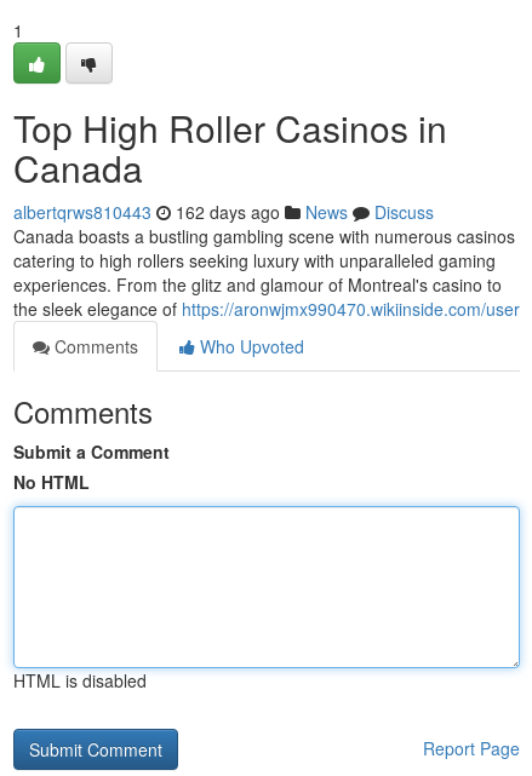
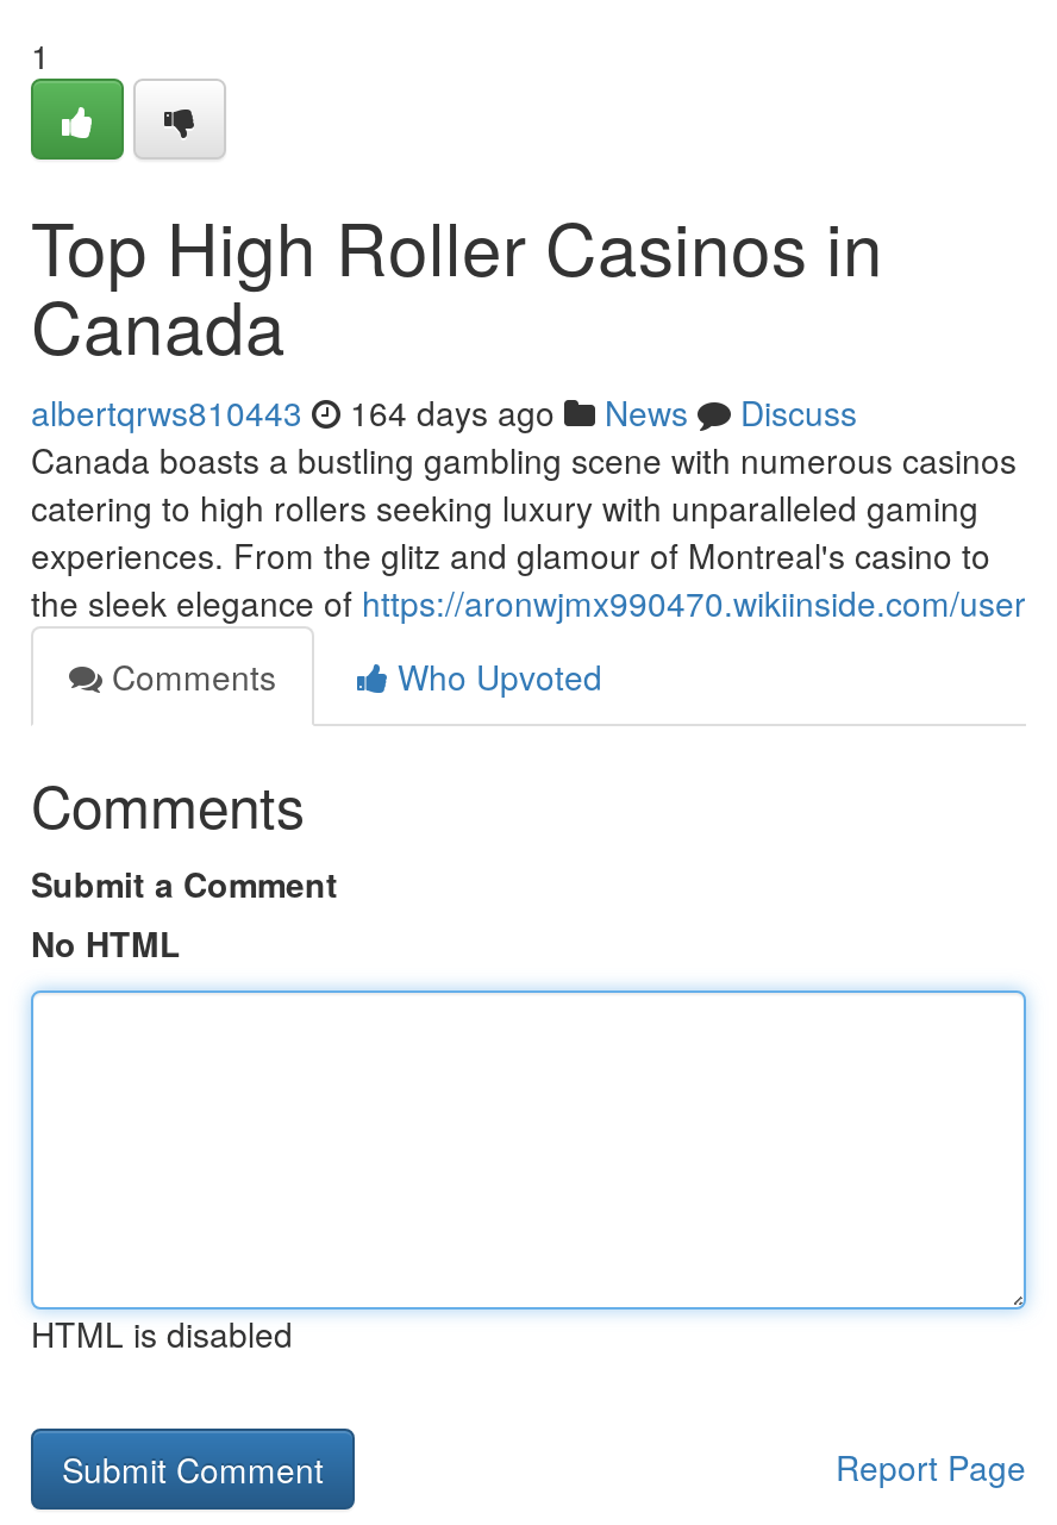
[13,200,434,224] albertqrws810443 162 days ago News Discuss -> [31,388,857,436] albertqrws810443 164 days ago News Discuss

